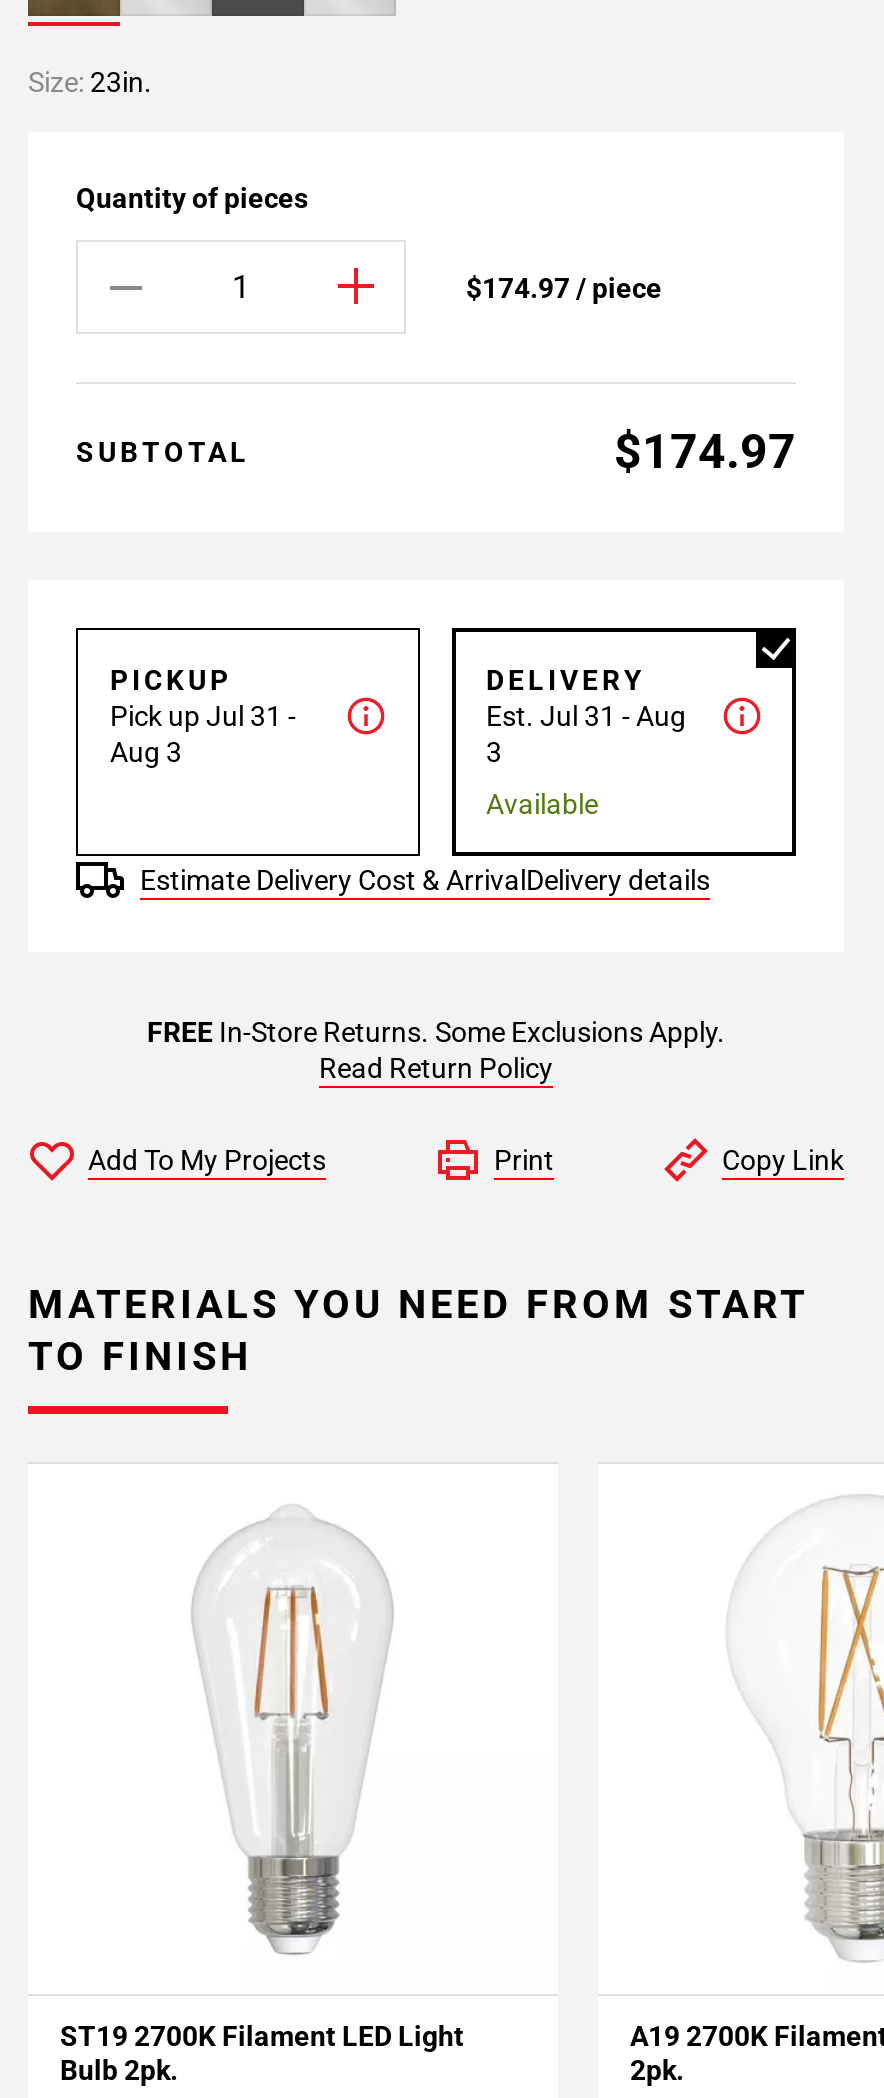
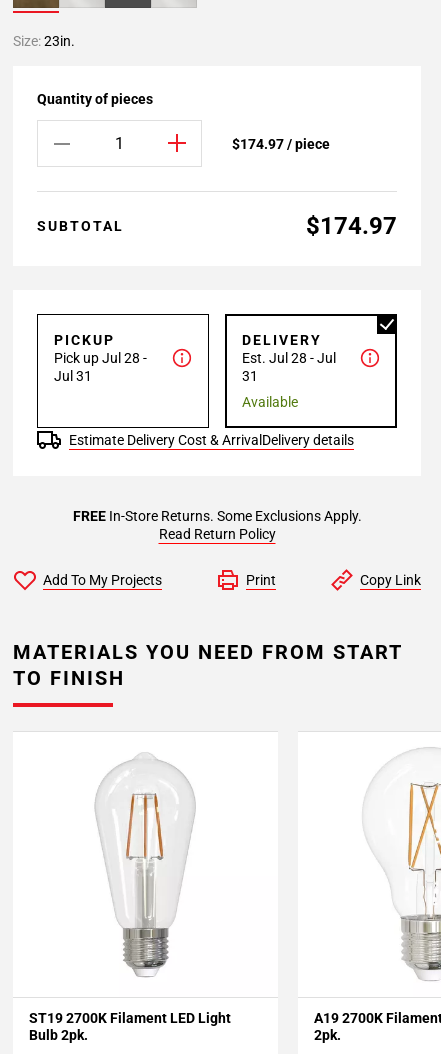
[110,700,296,768] Pick up Jul 31 - | Aug 3 -> [54,350,147,384] Pick up Jul 28 - | Jul 31
[486,700,686,732] Est. Jul 31 - Aug -> [242,350,336,366] Est. Jul 28 - Jul
[486,736,502,768] 3 -> [242,368,258,384] 31

